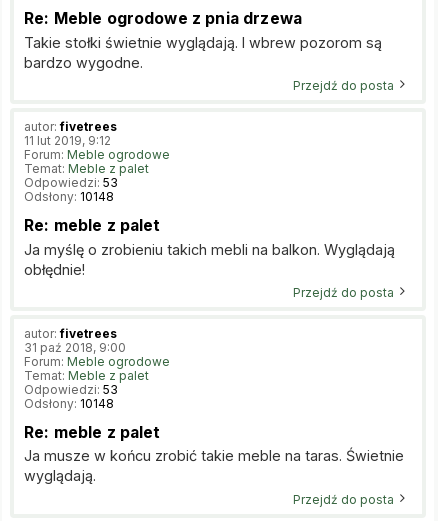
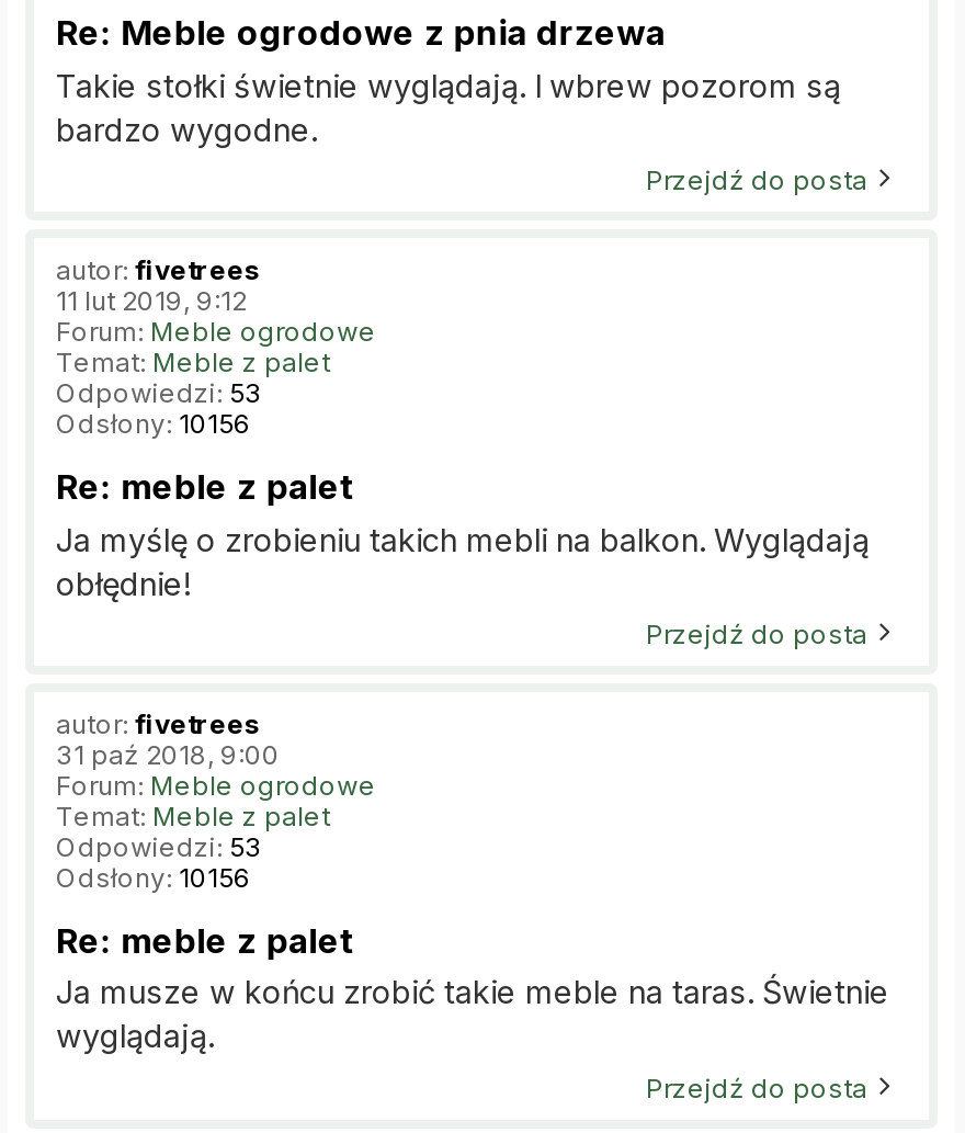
[24,189,114,204] Odsłony: 10148 -> [56,407,251,440] Odsłony: 10156
[24,396,114,411] Odsłony: 10148 -> [56,861,251,893] Odsłony: 10156

